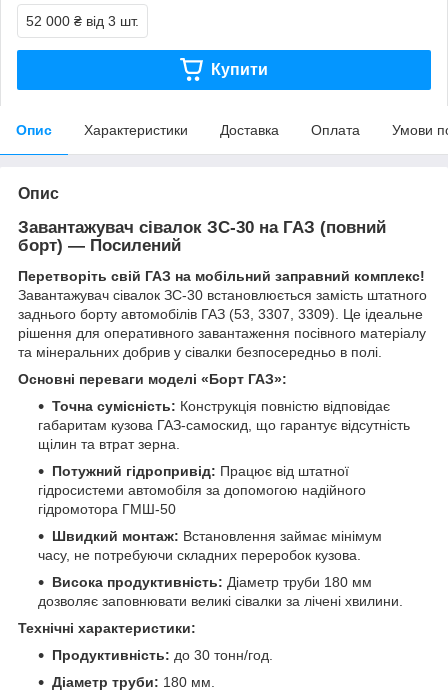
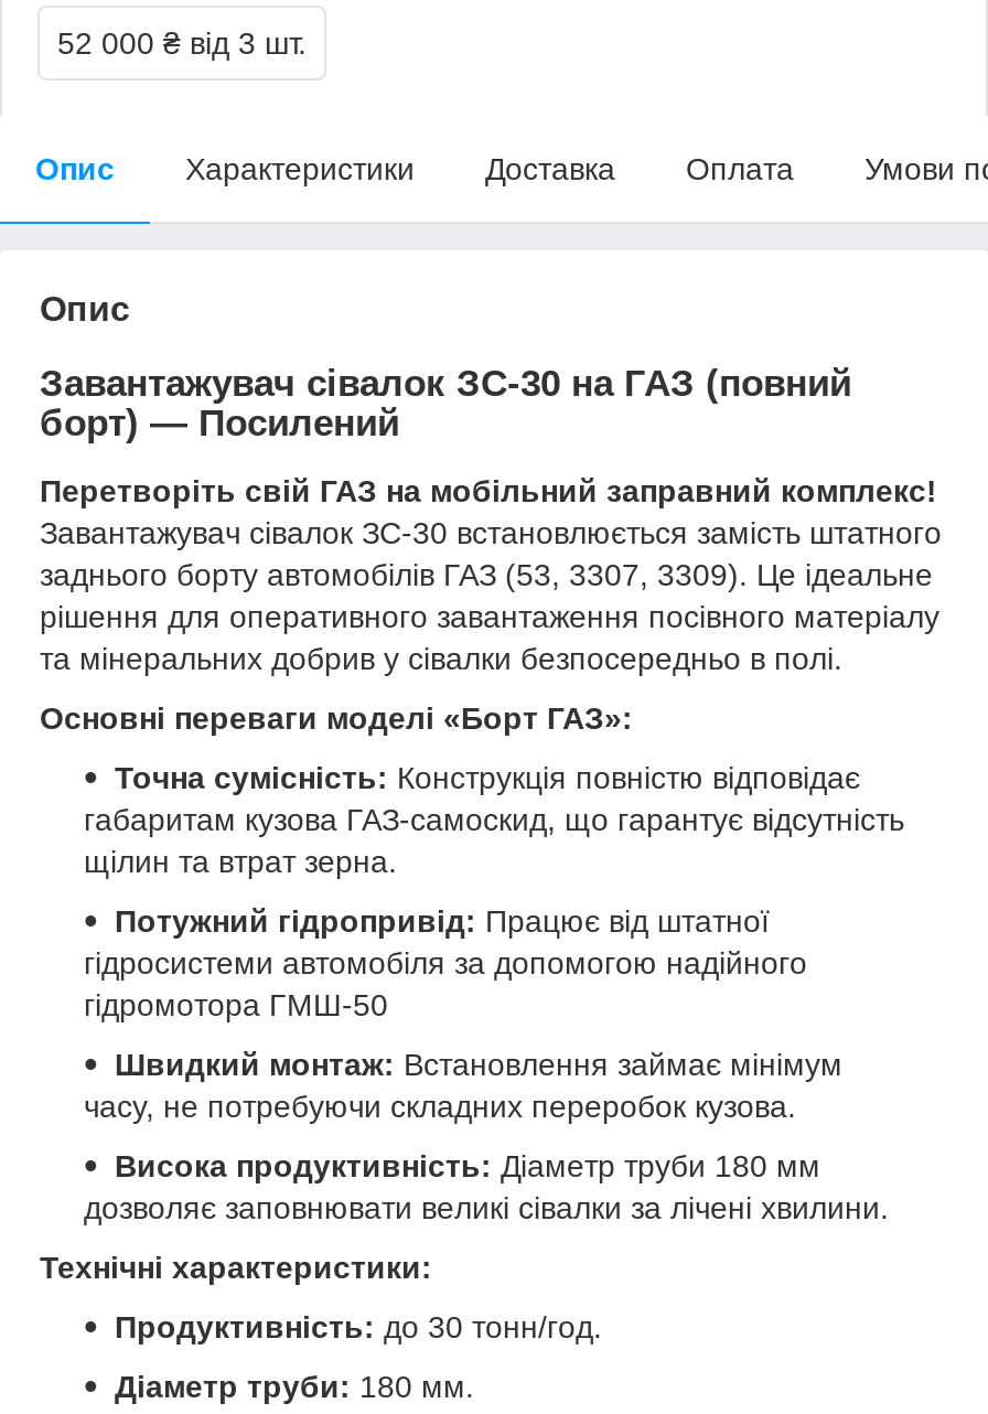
[211,61,268,78] Купити -> none

